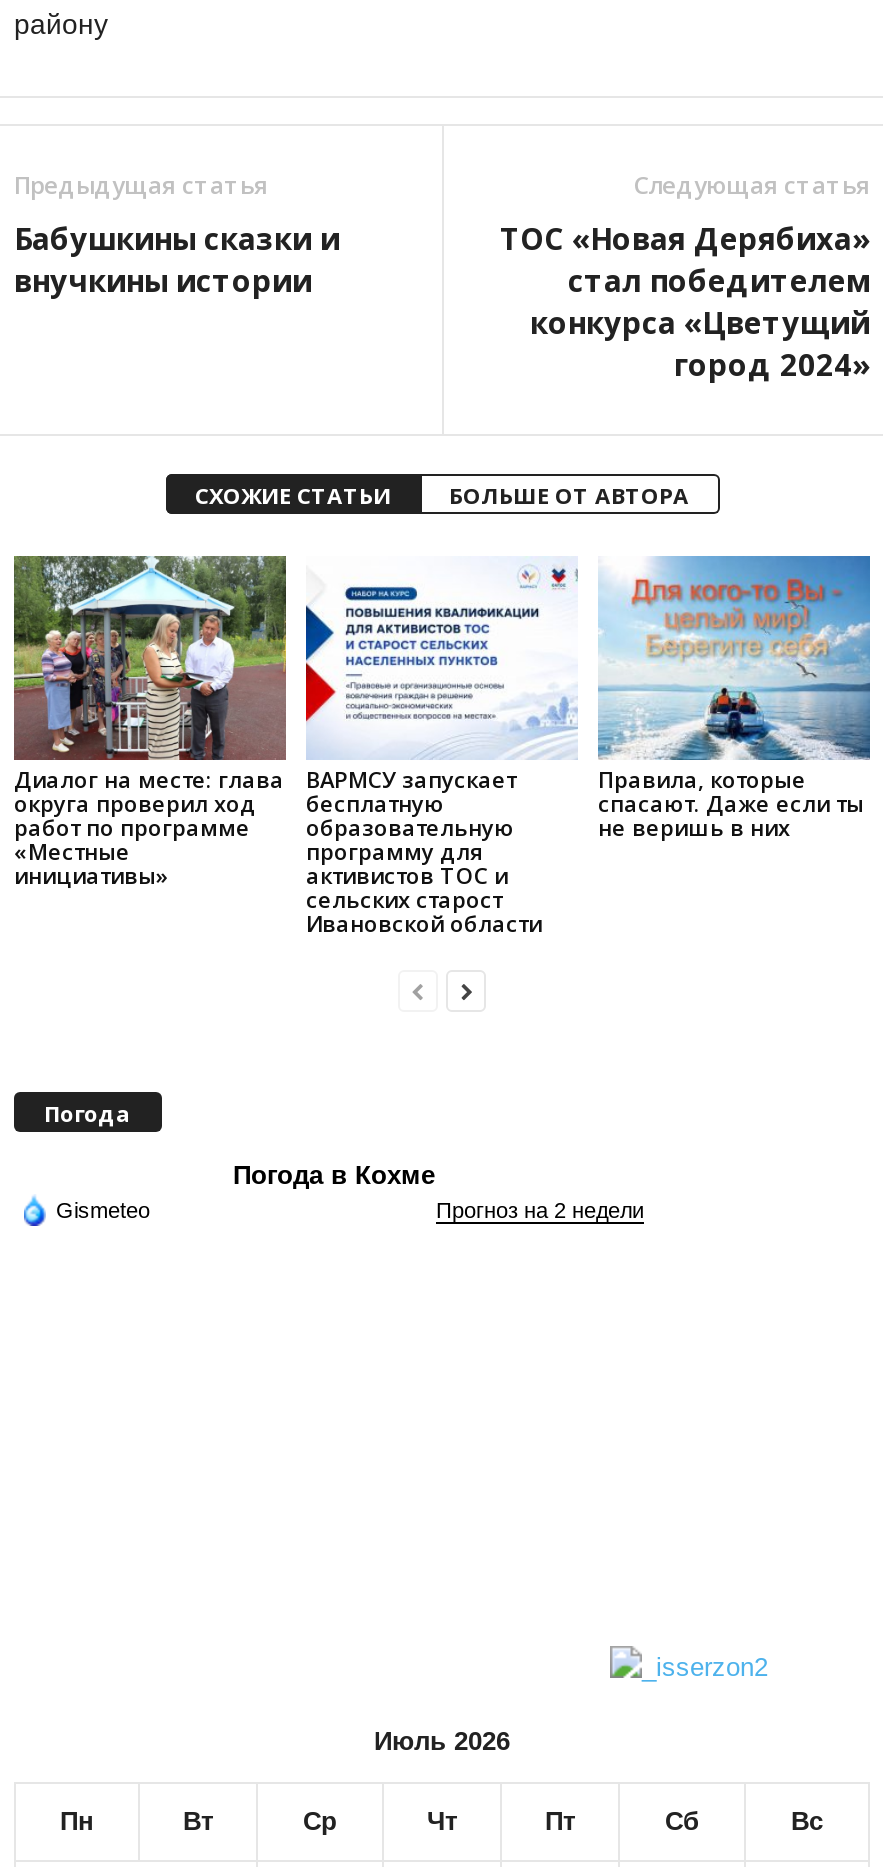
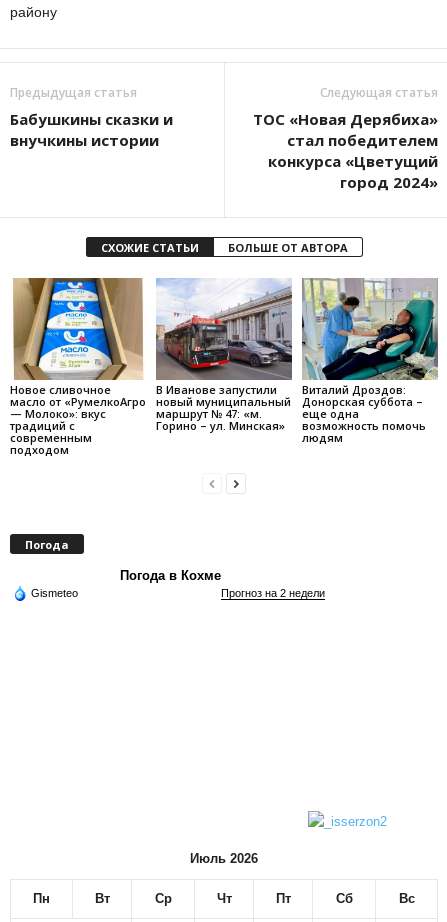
[12,554,288,891] [image] | Диалог на месте: глава | округа проверил ход | работ по программе | «Местные | инициативы» -> [10,277,146,457] [image] | Новое сливочное | масло от «РумелкоАгро | — Молоко»: вкус | традиций с | современным | подходом
[304,562,578,938] [image] | ВАРМСУ запускает | бесплатную | образовательную | программу для | активистов ТОС и | сельских старост | Ивановской области -> [155,278,293,433] [image] | В Иванове запустили | новый муниципальный | маршрут № 47: «м. | Горино – ул. Минская»
[596,554,872,842] [image] | Правила, которые | спасают. Даже если ты | не веришь в них -> [301,277,438,445] [image] | Виталий Дроздов: | Донорская суббота – | еще одна | возможность помочь | людям

